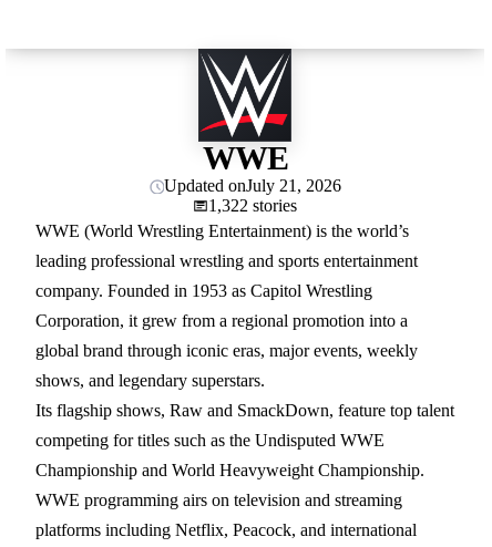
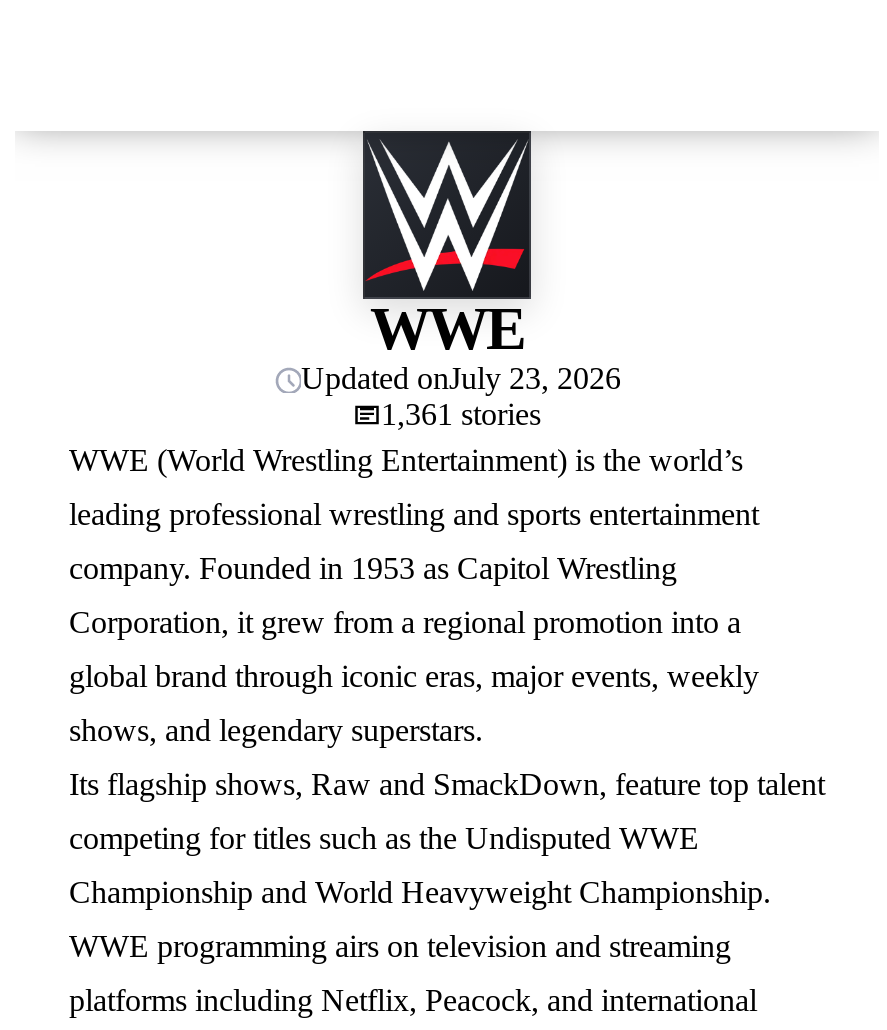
[164,176,341,195] Updated onJuly 21, 2026 -> [301,361,621,395] Updated onJuly 23, 2026
[208,196,297,215] 1,322 stories -> [381,397,541,431] 1,361 stories

